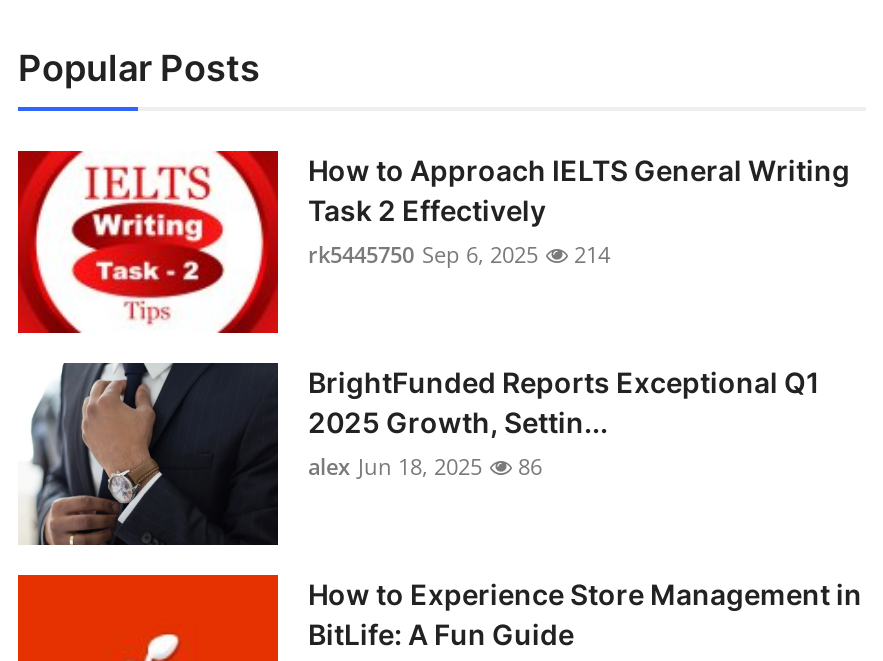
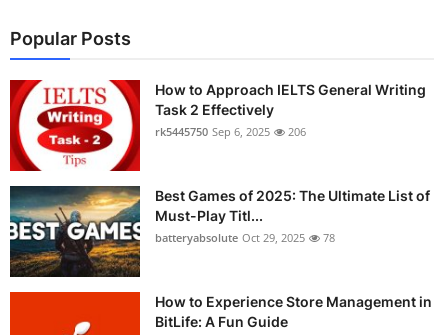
[308,240,610,270] rk5445750 Sep 6, 2025 214 -> [155,124,306,139] rk5445750 Sep 6, 2025 206
[18,363,820,547] [image] | BrightFunded Reports Exceptional Q1 | 2025 Growth, Settin... | alex Jun 18, 2025 | 86 -> [9,185,430,278] [image] | Best Games of 2025: The Ultimate List of | Must-Play Titl... | batteryabsolute Oct 29, 2025 | 78

